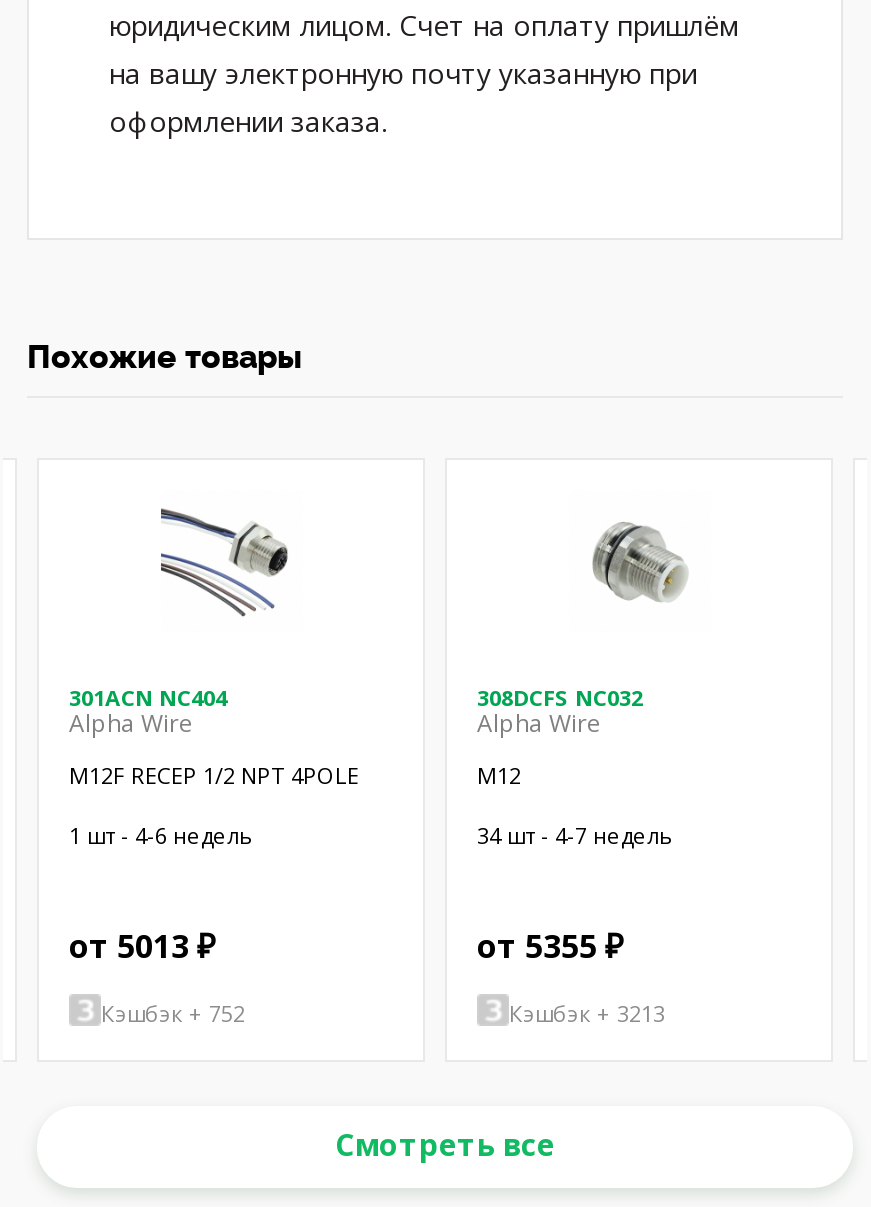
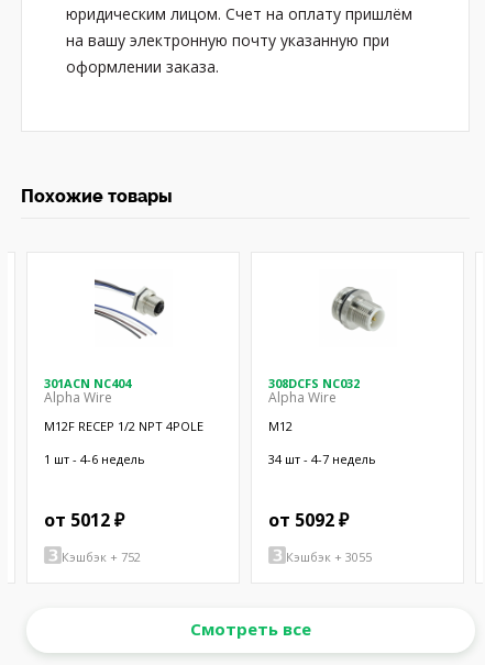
[69,924,215,968] от 5013 ₽ -> [44,508,124,532] от 5012 ₽
[477,924,623,968] от 5355 ₽ -> [268,508,349,532] от 5092 ₽
[509,997,665,1027] Кэшбэк + 3213 -> [286,548,372,564] Кэшбэк + 3055

